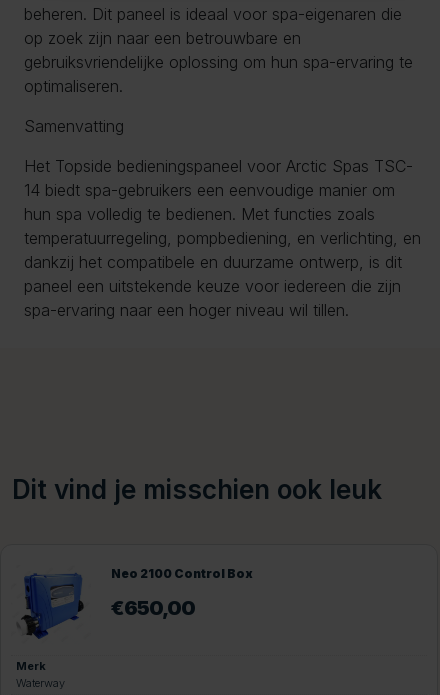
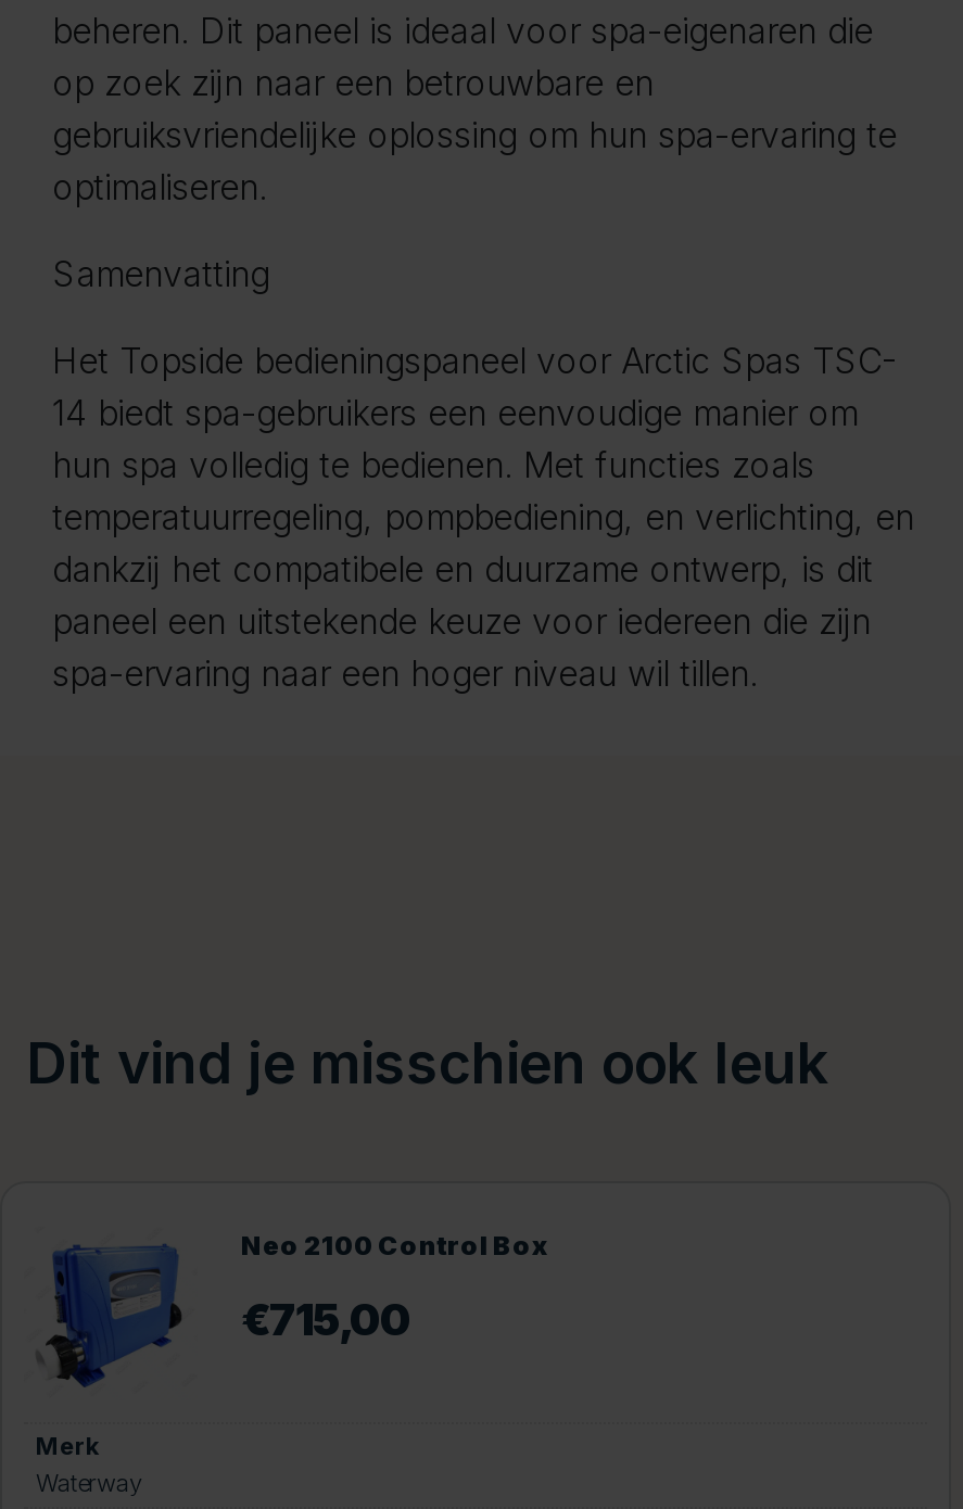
[111,596,195,620] €650,00 -> [241,1293,411,1345] €715,00

